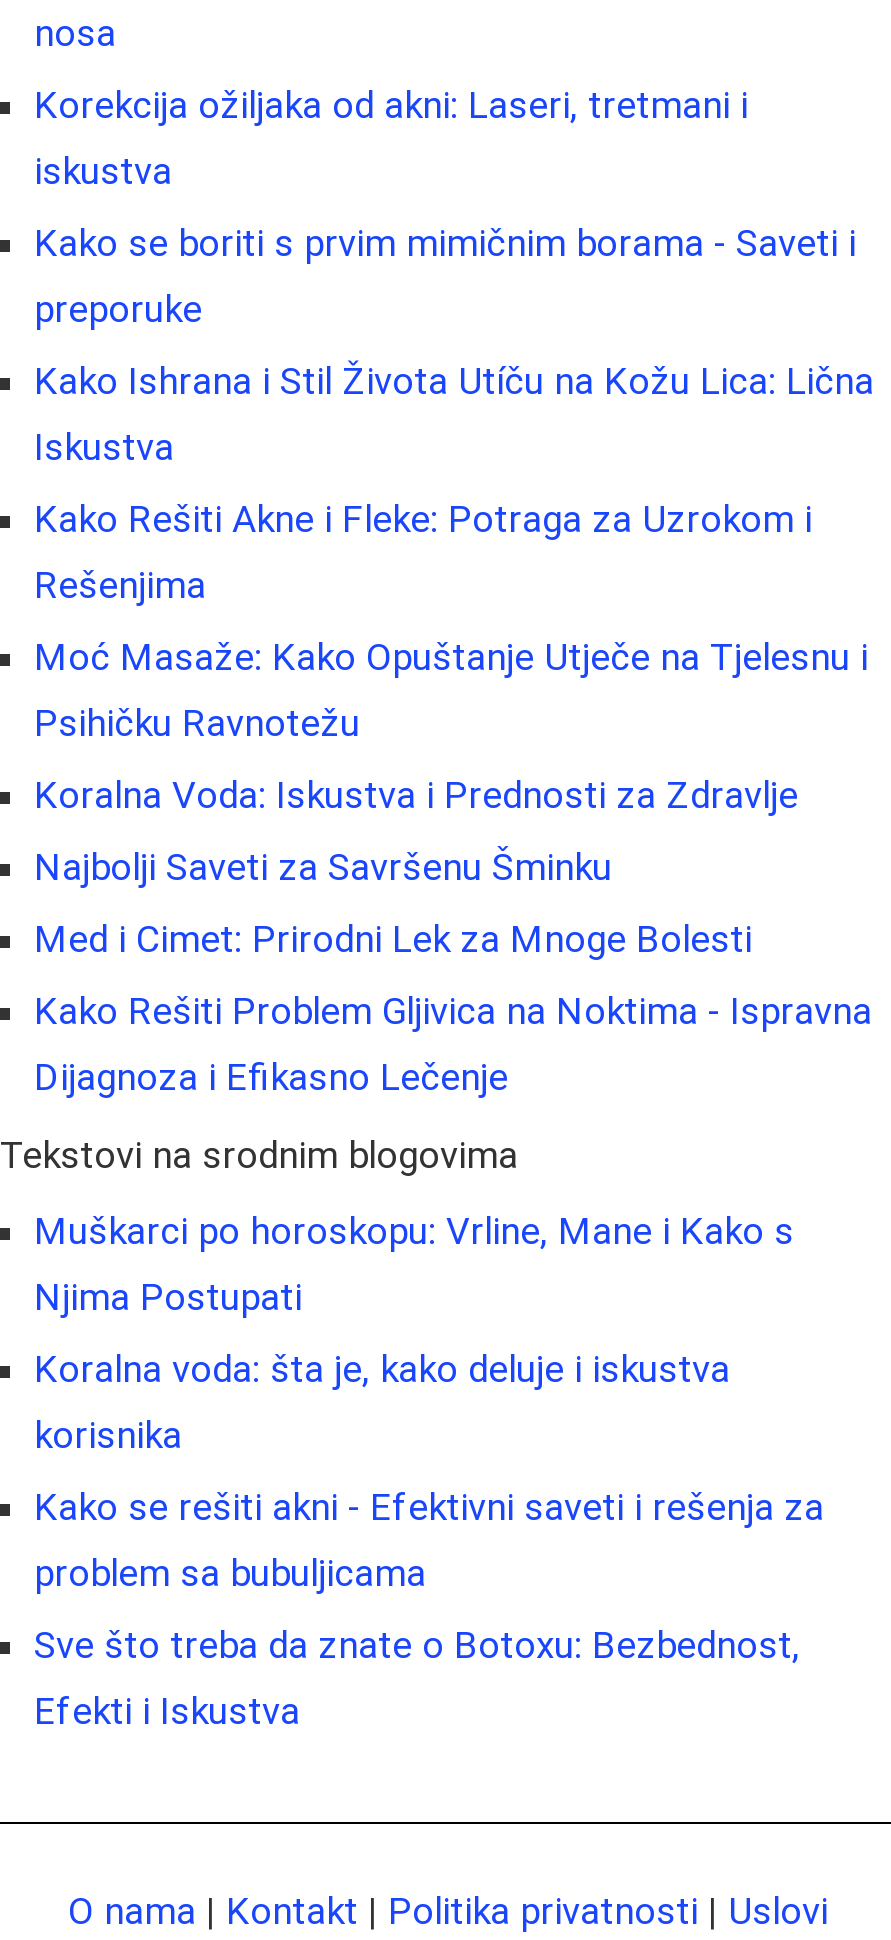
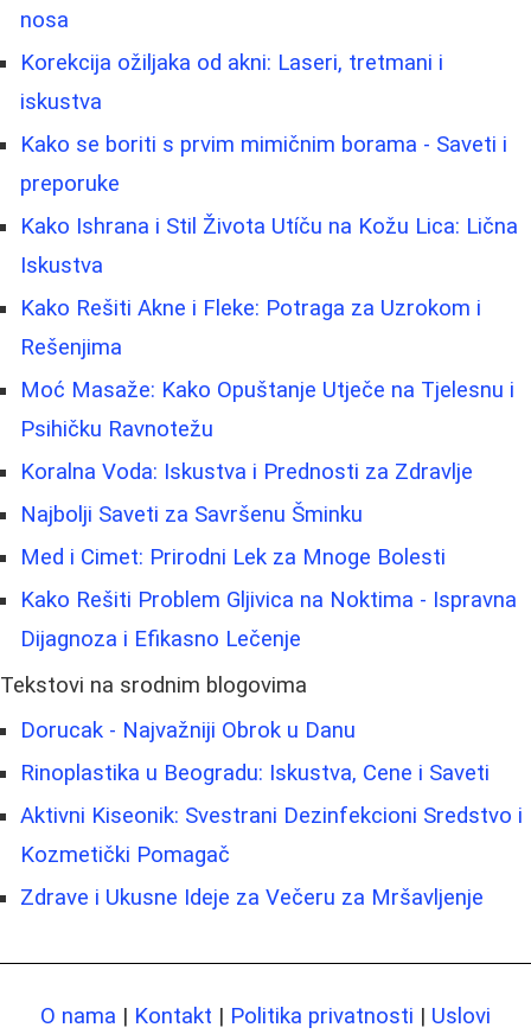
[34,1209,824,1733] Muškarci po horoskopu: Vrline, Mane i Kako s | Njima Postupati | Koralna voda: šta je, kako deluje i iskustva | korisnika | Kako se rešiti akni - Efektivni saveti i rešenja za | problem sa bubuljicama | Sve što treba da znate o Botoxu: Bezbednost, | Efekti i Iskustva -> [20,718,523,911] Dorucak - Najvažniji Obrok u Danu | Rinoplastika u Beogradu: Iskustva, Cene i Saveti | Aktivni Kiseonik: Svestrani Dezinfekcioni Sredstvo i | Kozmetički Pomagač | Zdrave i Ukusne Ideje za Večeru za Mršavljenje

